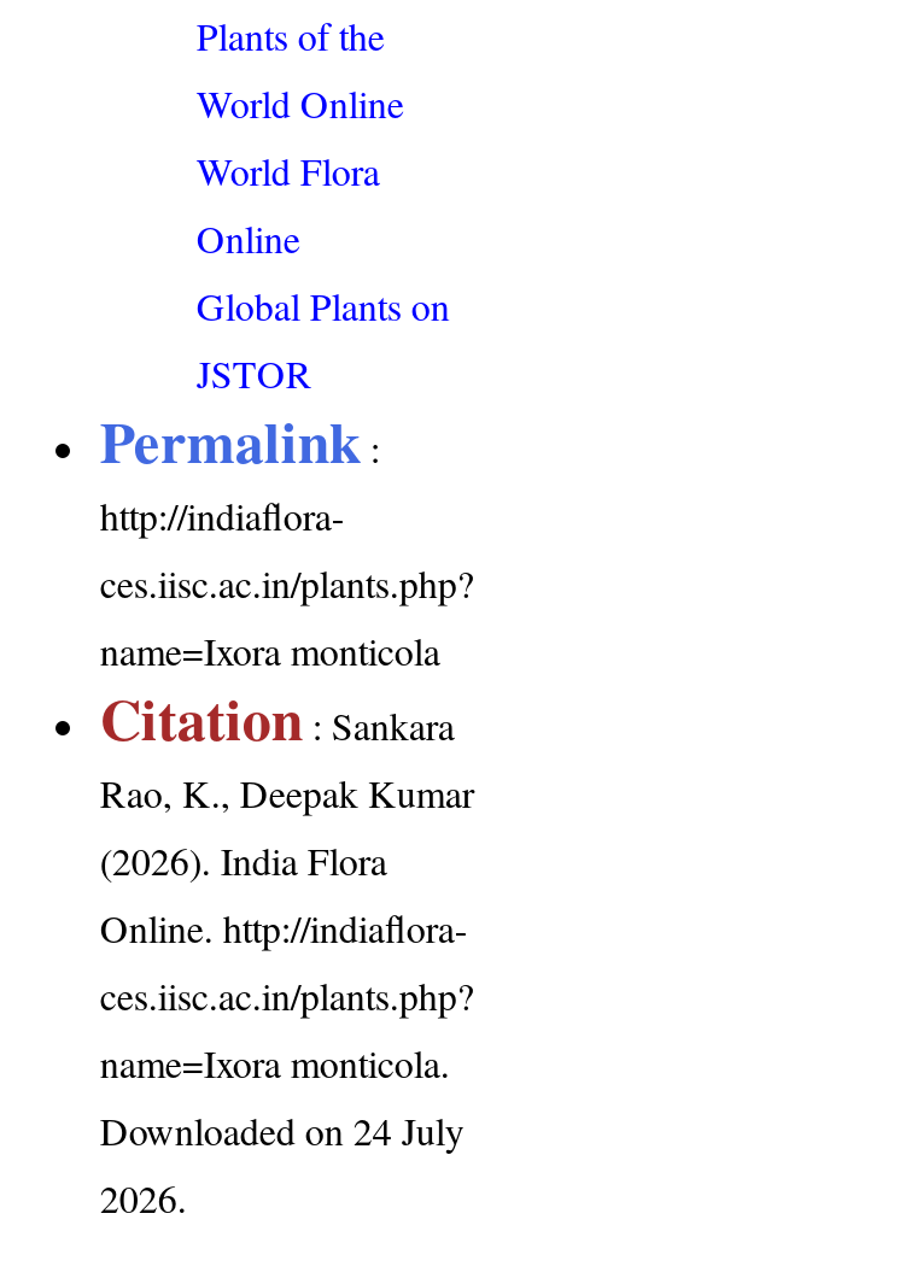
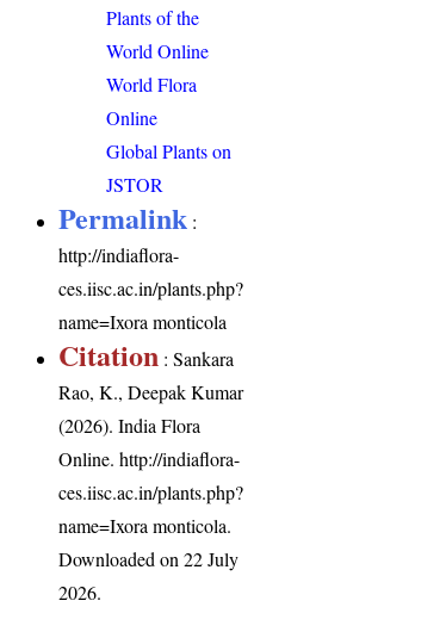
[100,1103,464,1154] Downloaded on 24 July -> [59,546,239,571] Downloaded on 22 July

